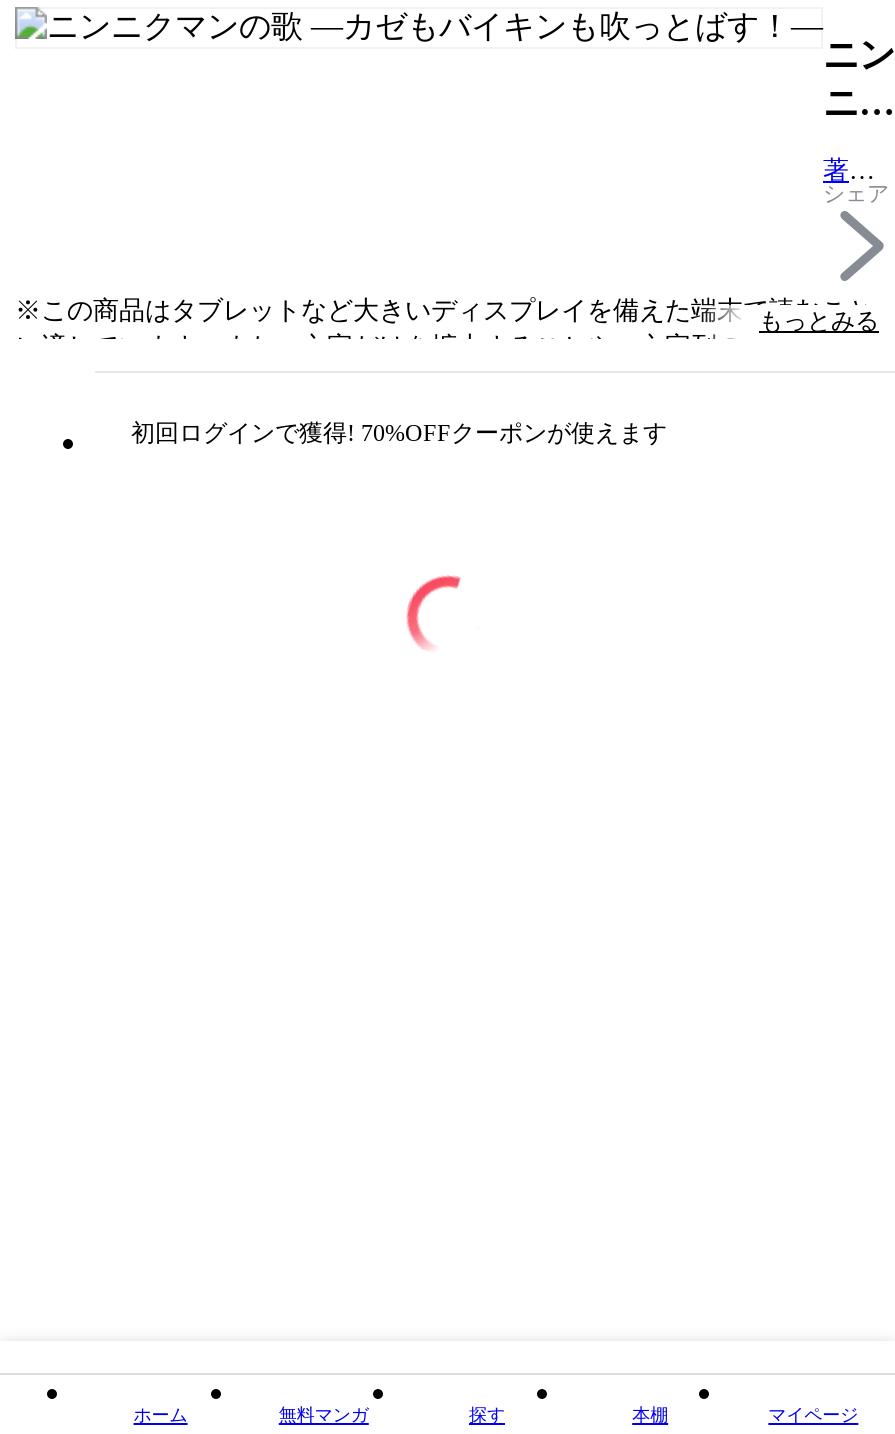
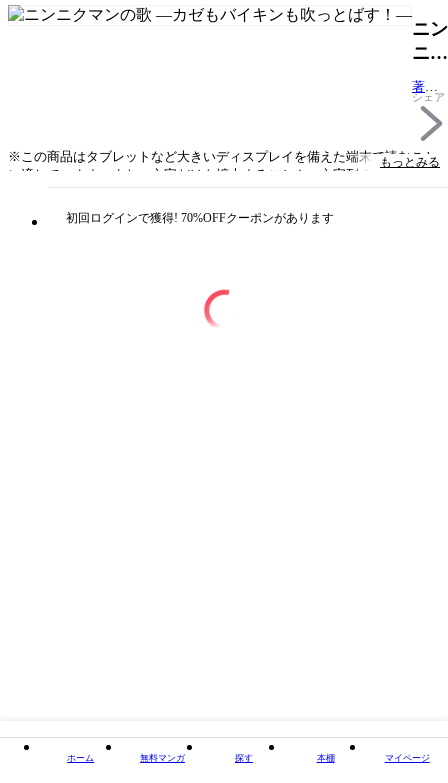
[131,419,667,447] 初回ログインで獲得! 70%OFFクーポンが使えます -> [66,211,334,225] 初回ログインで獲得! 70%OFFクーポンがあります

